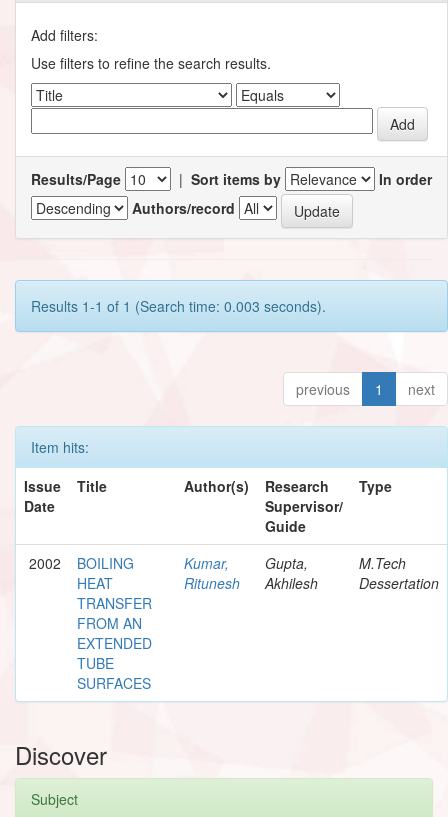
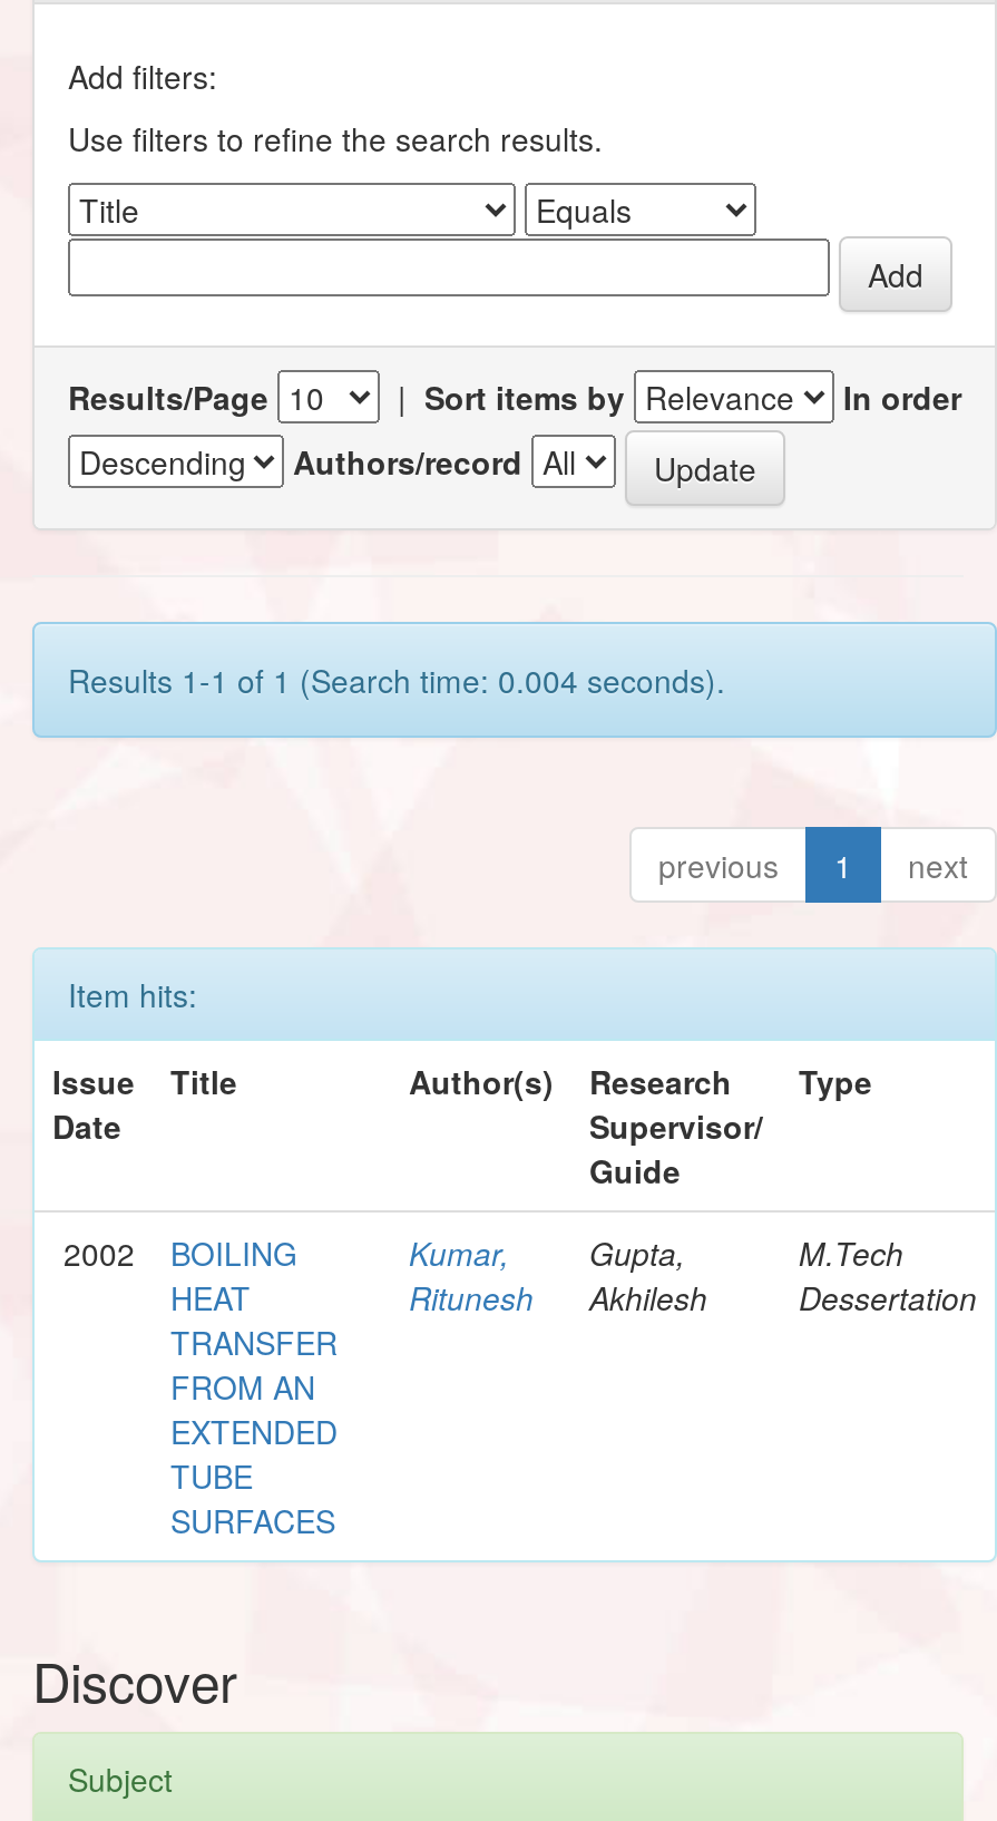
[31,295,326,315] Results 1-1 of 1 (Search time: 0.003 seconds). -> [68,656,725,701] Results 1-1 of 1 (Search time: 0.004 seconds).

